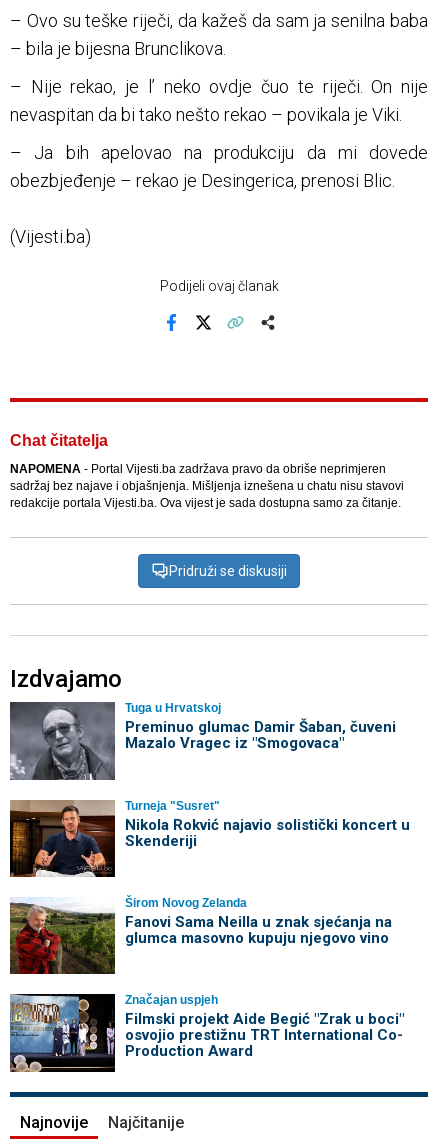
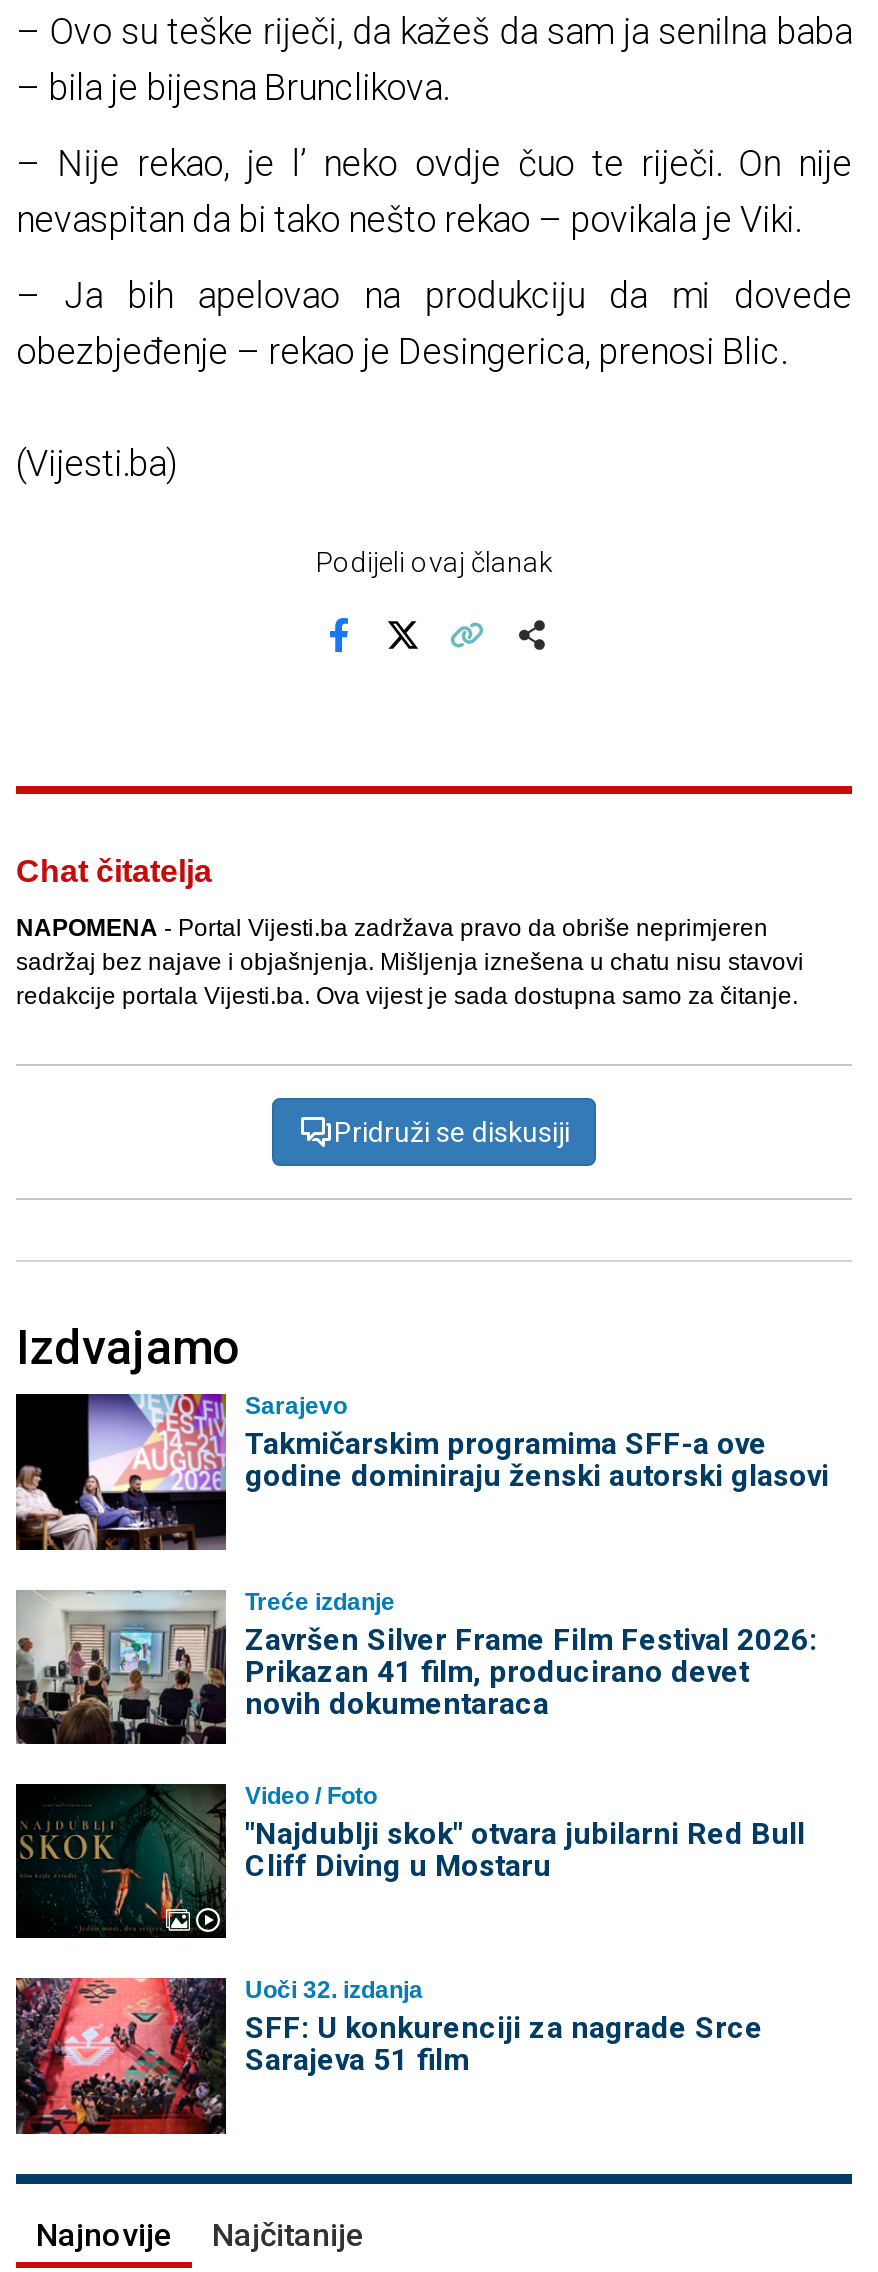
[9,701,395,781] [image] | Tuga u Hrvatskoj | Preminuo glumac Damir Šaban, čuveni | Mazalo Vragec iz "Smogovaca" -> [14,1393,829,1552] [image] | Sarajevo | Takmičarskim programima SFF-a ove | godine dominiraju ženski autorski glasovi
[9,799,409,878] [image] | Turneja "Susret" | Nikola Rokvić najavio solistički koncert u | Skenderiji -> [14,1587,817,1746] [image] | Treće izdanje | Završen Silver Frame Film Festival 2026: | Prikazan 41 film, producirano devet | novih dokumentaraca
[9,896,391,975] [image] | Širom Novog Zelanda | Fanovi Sama Neilla u znak sjećanja na | glumca masovno kupuju njegovo vino -> [14,1782,805,1940] [image] | Video / Foto | "Najdublji skok" otvara jubilarni Red Bull | Cliff Diving u Mostaru
[9,993,403,1073] [image] | Značajan uspjeh | Filmski projekt Aide Begić "Zrak u boci" | osvojio prestižnu TRT International Co- | Production Award -> [14,1976,763,2136] [image] | Uoči 32. izdanja | SFF: U konkurenciji za nagrade Srce | Sarajeva 51 film

